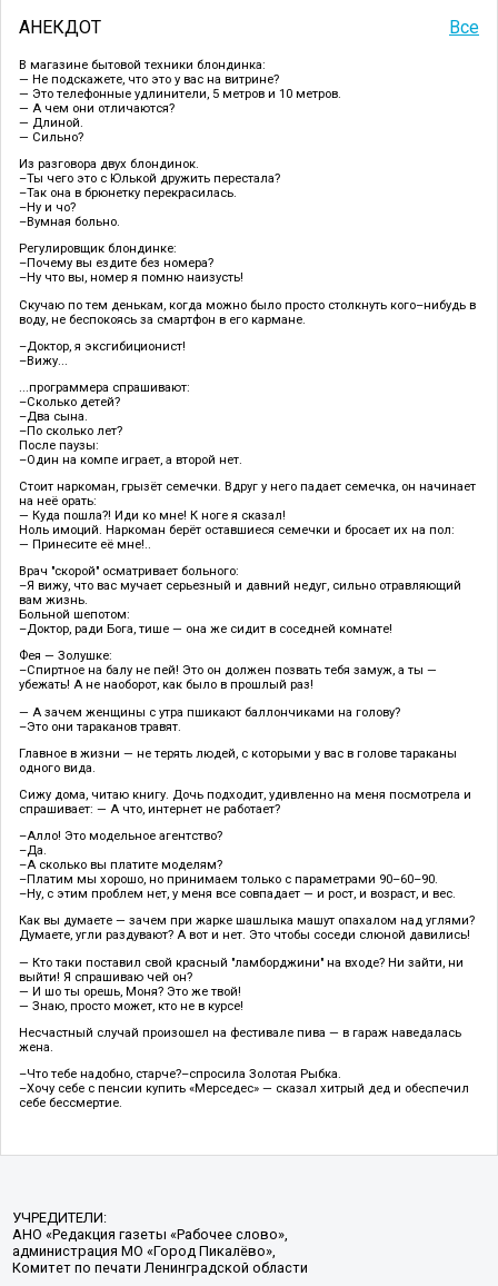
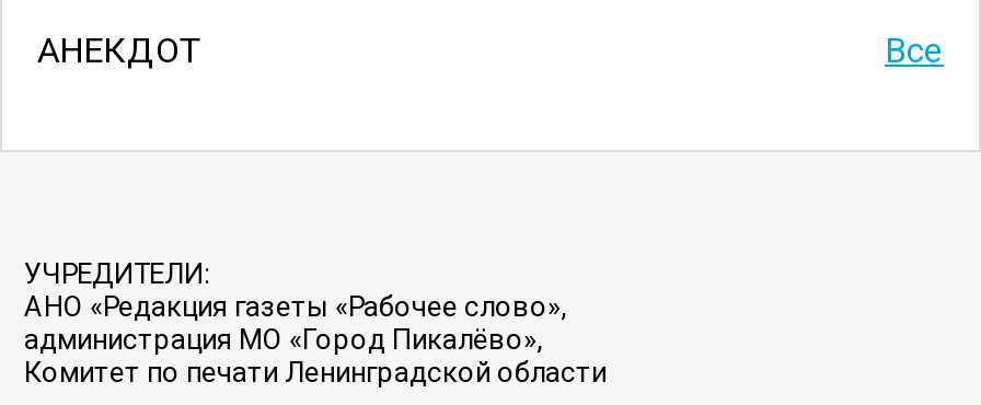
[19,58,476,1110] В магазине бытовой техники блондинка: | — Не подскажете, что это у вас на витрине? | — Это телефонные удлинители, 5 метров и 10 метров. | — А чем они отличаются? | — Длиной. | — Сильно? | Из разговора двух блондинок. | –Ты чего это с Юлькой дружить перестала? | –Так она в брюнетку перекрасилась. | –Ну и чо? | –Вумная больно. | Регулировщик блондинке: | –Почему вы ездите без номера? | –Ну что вы, номер я помню наизусть! | Скучаю по тем денькам, когда можно было просто столкнуть кого–нибудь в | воду, не беспокоясь за смартфон в его кармане. | –Доктор, я эксгибиционист! | –Вижу... | ...программера спрашивают: | –Сколько детей? | –Два сына. | –По сколько лет? | После паузы: | –Один на компе играет, а второй нет. | Стоит наркоман, грызёт семечки. Вдруг у него падает семечка, он начинает | на неё орать: | — Куда пошла?! Иди ко мне! К ноге я сказал! | Ноль имоций. Наркоман берёт оставшиеся семечки и бросает их на пол: | — Принесите её мне!.. | Врач "скорой" осматривает больного: | –Я вижу, что вас мучает серьезный и давний недуг, сильно отравляющий | вам жизнь. | Больной шепотом: | –Доктор, ради Бога, тише — она же сидит в соседней комнате! | Фея — Золушке: | –Спиртное на балу не пей! Это он должен позвать тебя замуж, а ты — | убежать! А не наоборот, как было в прошлый раз! | — А зачем женщины с утра пшикают баллончиками на голову? | –Это они тараканов травят. | Главное в жизни — не терять людей, с которыми у вас в голове тараканы | одного вида. | Сижу дома, читаю книгу. Дочь подходит, удивленно на меня посмотрела и | спрашивает: — А что, интернет не работает? | –Алло! Это модельное агентство? | –Да. | –А сколько вы платите моделям? | –Платим мы хорошо, но принимаем только с параметрами 90–60–90. | –Ну, с этим проблем нет, у меня все совпадает — и рост, и возраст, и вес. | Как вы думаете — зачем при жарке шашлыка машут опахалом над углями? | Думаете, угли раздувают? А вот и нет. Это чтобы соседи слюной давились! | — Кто таки поставил свой красный "ламборджини" на входе? Ни зайти, ни | выйти! Я спрашиваю чей он? | — И шо ты орешь, Моня? Это же твой! | — Знаю, просто может, кто не в курсе! | Несчастный случай произошел на фестивале пива — в гараж наведалась | жена. | –Что тебе надобно, старче?–спросила Золотая Рыбка. | –Хочу себе с пенсии купить «Мерседес» — сказал хитрый дед и обеспечил | себе бессмертие. -> none

